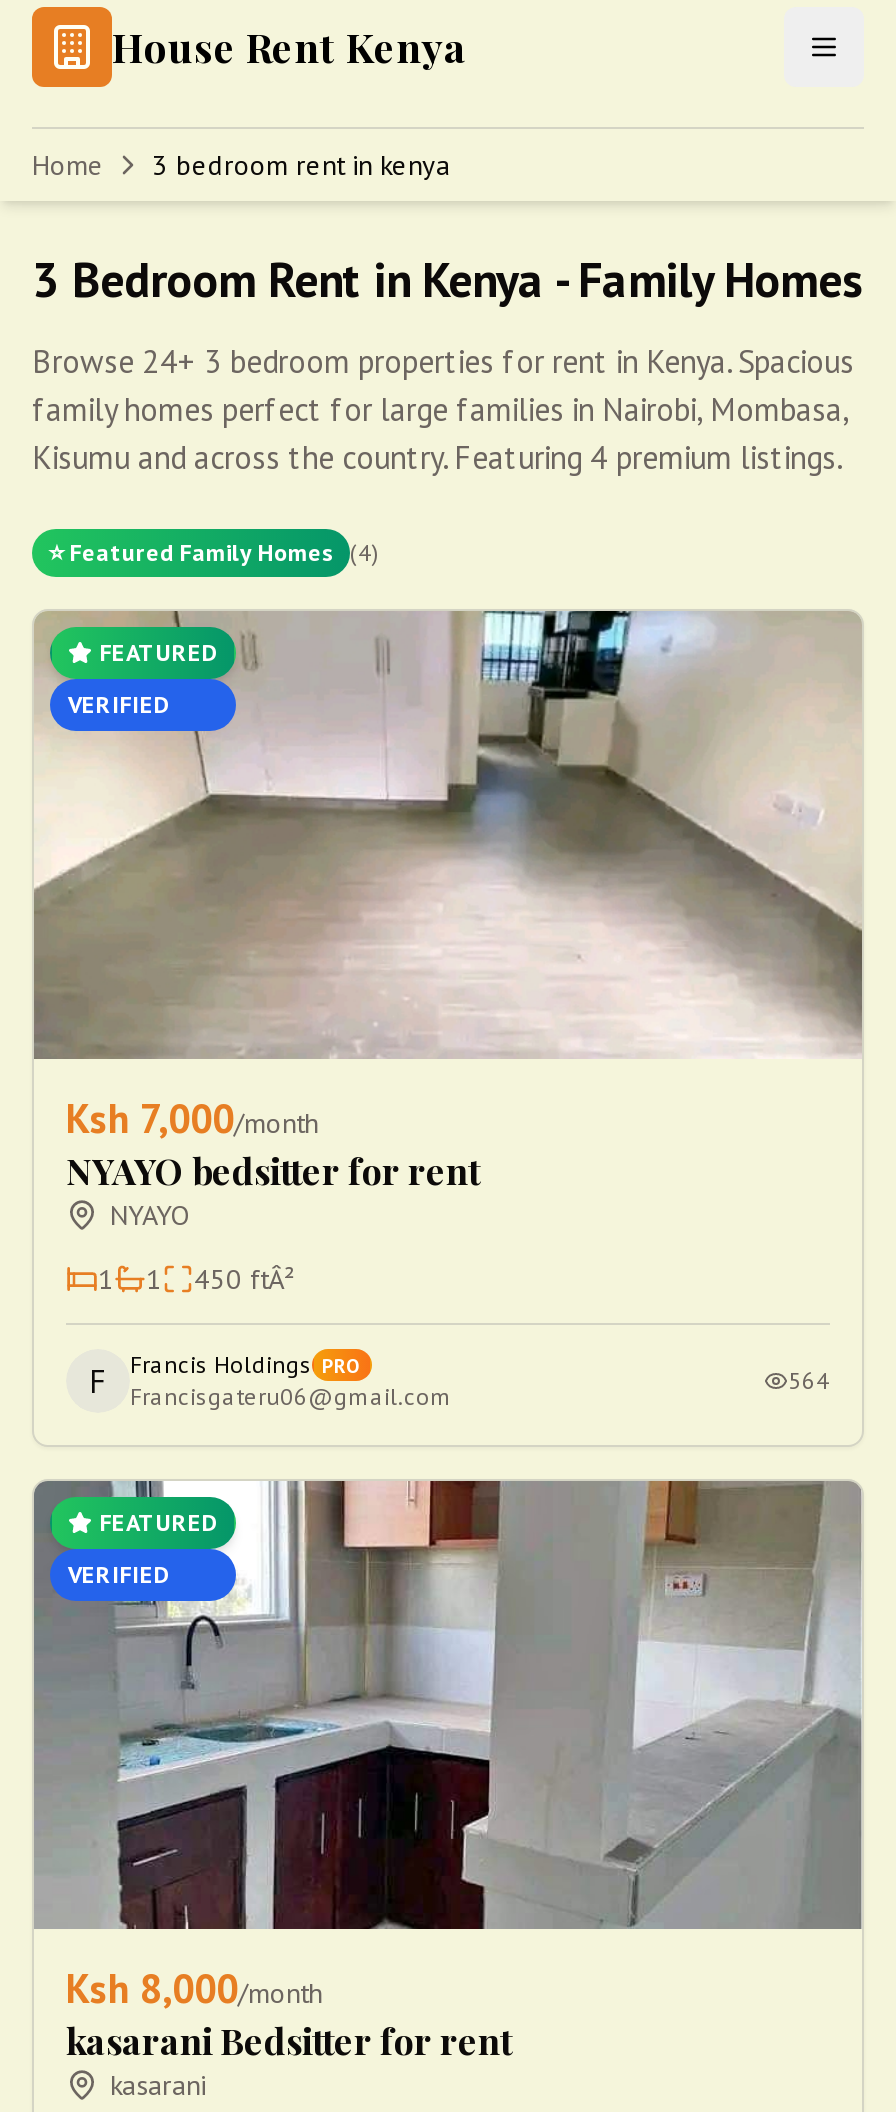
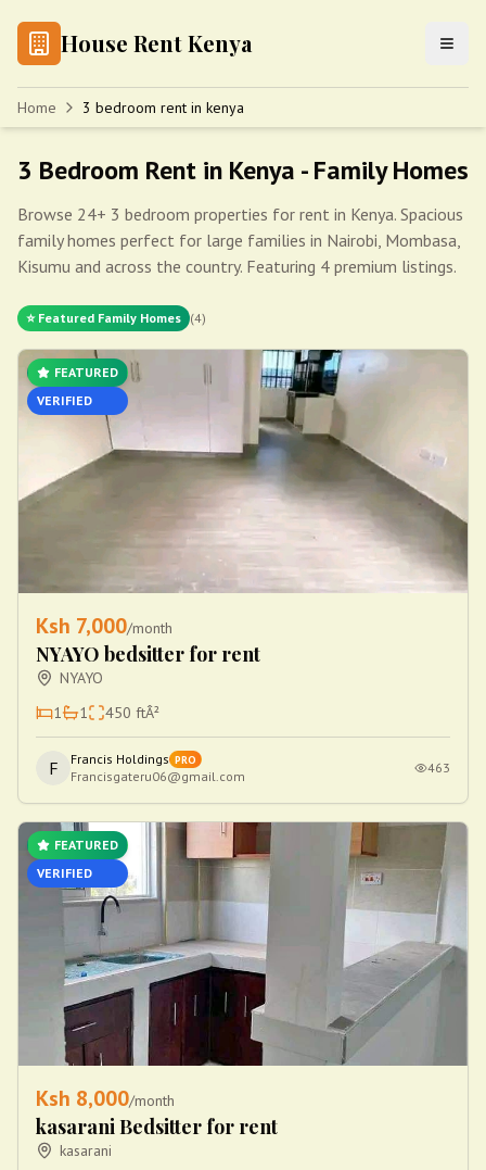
[788,1365,830,1395] 564 -> [427,759,450,776] 463

